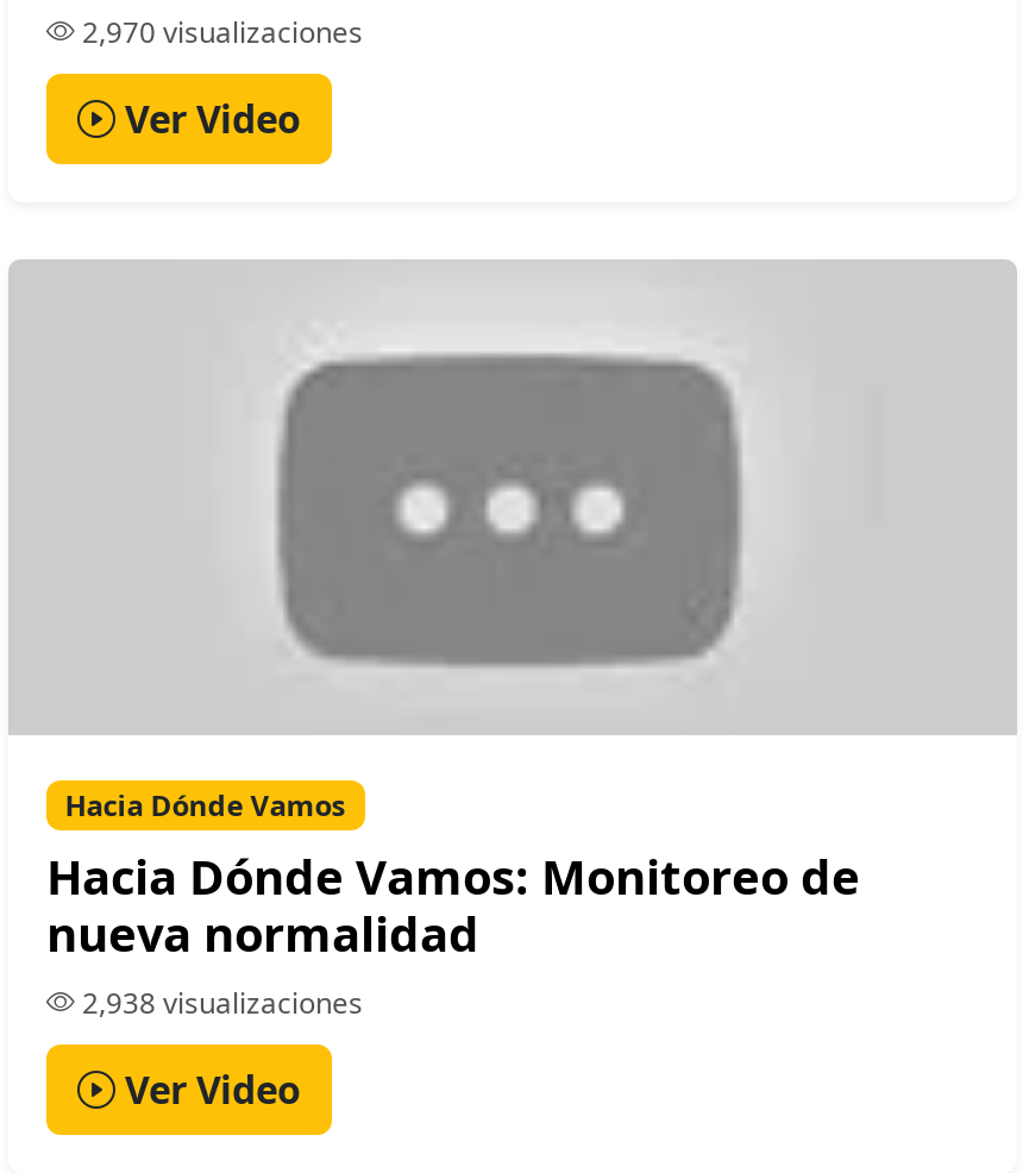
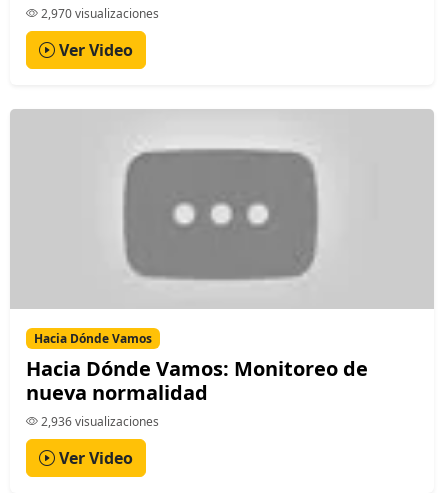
[75,982,363,1023] 2,938 visualizaciones -> [38,413,159,430] 2,936 visualizaciones

